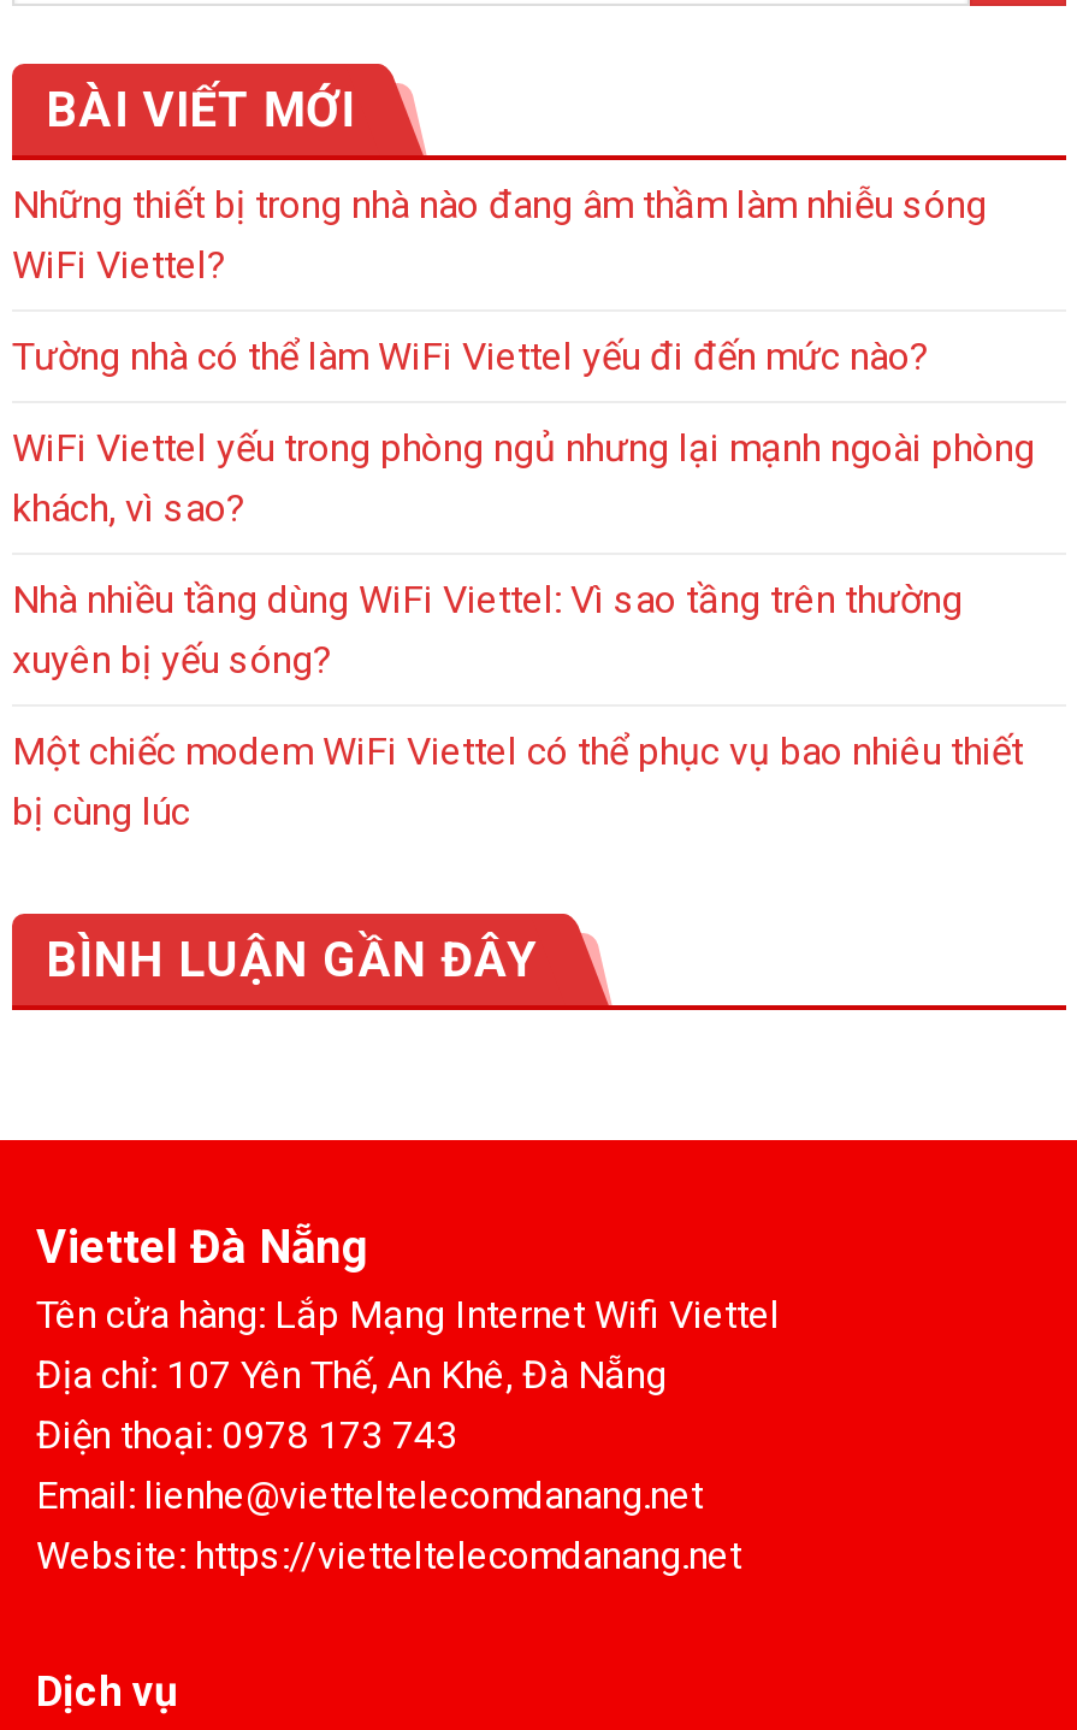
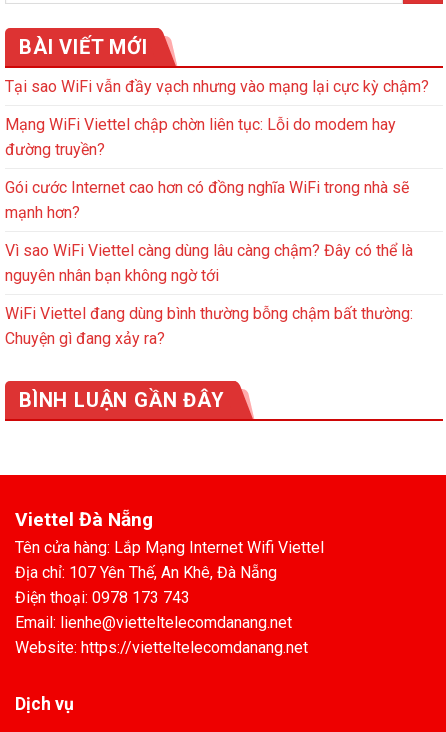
[12,183,987,289] Những thiết bị trong nhà nào đang âm thầm làm nhiễu sóng | WiFi Viettel? -> [5,77,429,96] Tại sao WiFi vẫn đầy vạch nhưng vào mạng lại cực kỳ chậm?
[12,335,929,381] Tường nhà có thể làm WiFi Viettel yếu đi đến mức nào? -> [5,115,396,159] Mạng WiFi Viettel chập chờn liên tục: Lỗi do modem hay | đường truyền?
[12,426,1035,532] WiFi Viettel yếu trong phòng ngủ nhưng lại mạnh ngoài phòng | khách, vì sao? -> [5,178,409,222] Gói cước Internet cao hơn có đồng nghĩa WiFi trong nhà sẽ | mạnh hơn?
[12,578,963,684] Nhà nhiều tầng dùng WiFi Viettel: Vì sao tầng trên thường | xuyên bị yếu sóng? -> [5,241,413,285] Vì sao WiFi Viettel càng dùng lâu càng chậm? Đây có thể là | nguyên nhân bạn không ngờ tới
[12,730,1023,836] Một chiếc modem WiFi Viettel có thể phục vụ bao nhiêu thiết | bị cùng lúc -> [5,304,413,348] WiFi Viettel đang dùng bình thường bỗng chậm bất thường: | Chuyện gì đang xảy ra?

